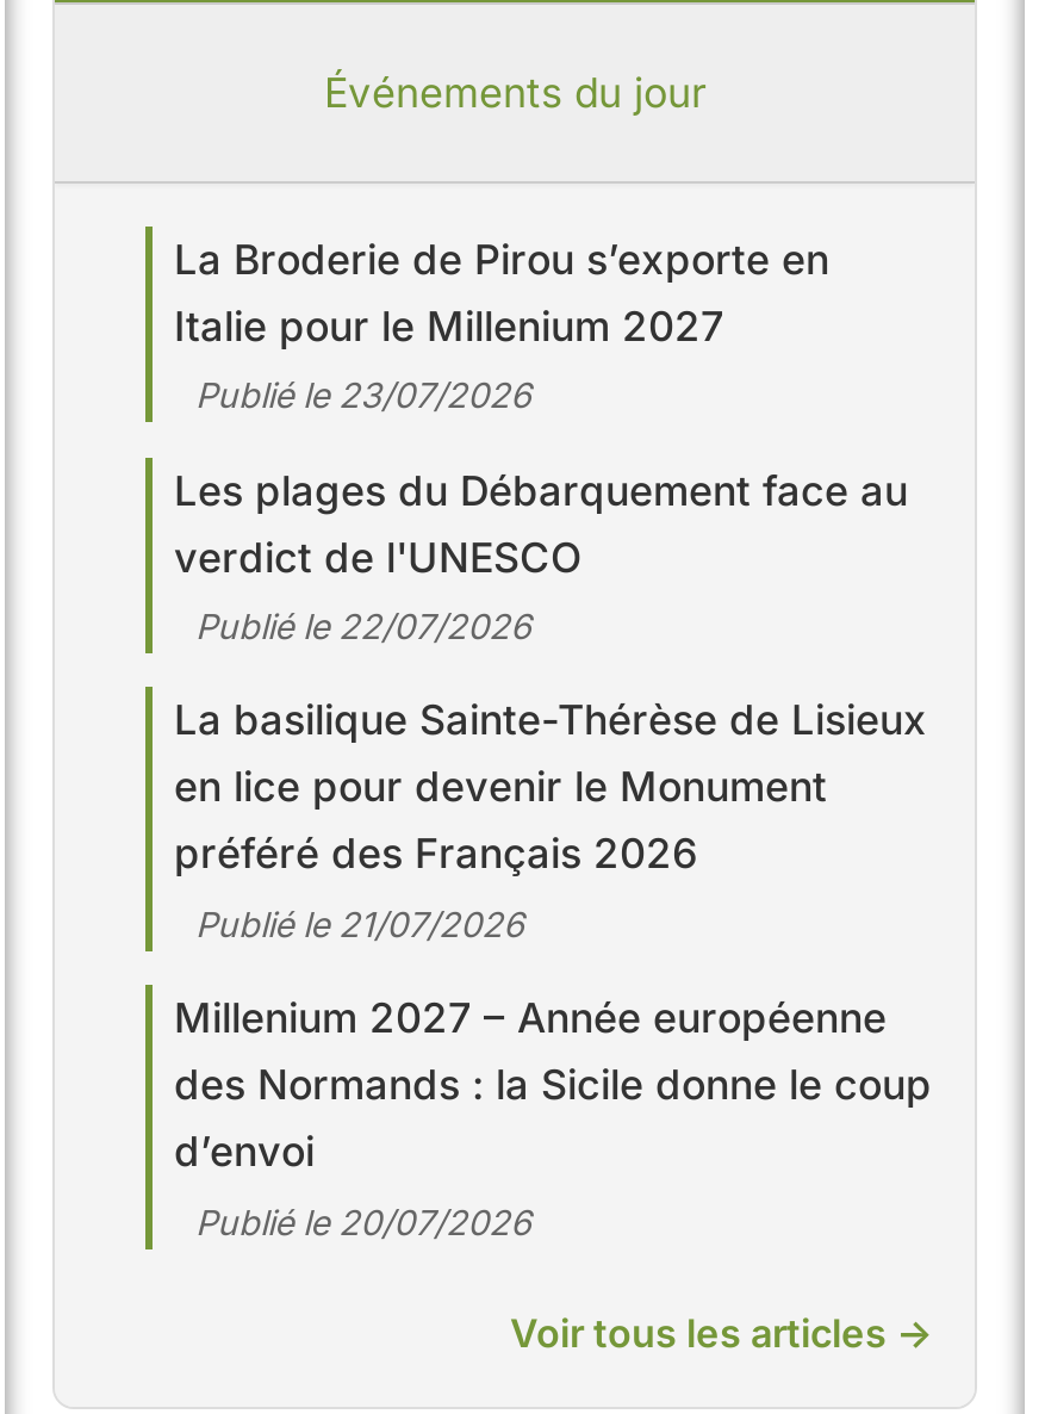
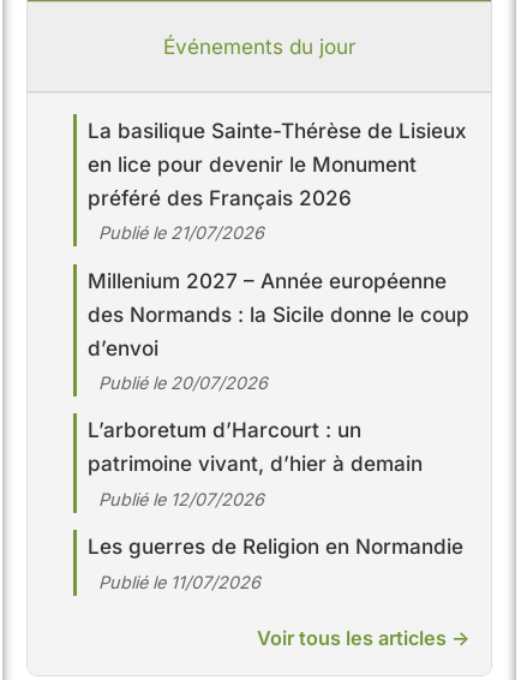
[174,232,908,646] La Broderie de Pirou s’exporte en | Italie pour le Millenium 2027 | Publié le 23/07/2026 | Les plages du Débarquement face au | verdict de l'UNESCO | Publié le 22/07/2026 -> none
moved [174,695,932,1243] -> [88,117,469,393]: La basilique Sainte-Thérèse de Lisieux | en lice pour devenir le Monument | préféré des Français 2026 | Publié le 21/07/2026 | Millenium 2027 – Année européenne | des Normands : la Sicile donne le coup | d’envoi | Publié le 20/07/2026
none -> [88,417,463,592] L’arboretum d’Harcourt : un | patrimoine vivant, d’hier à demain | Publié le 12/07/2026 | Les guerres de Religion en Normandie | Publié le 11/07/2026

